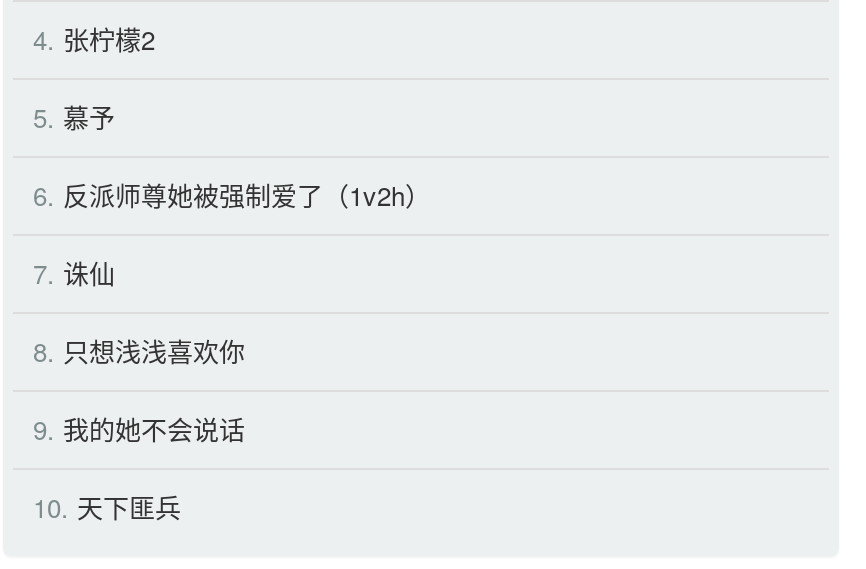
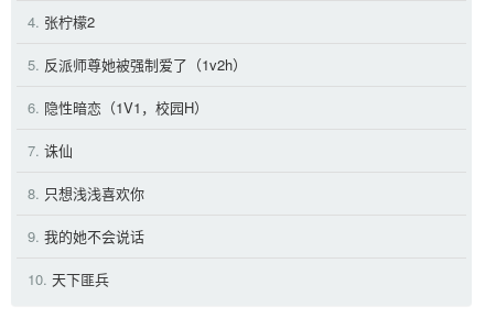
[33,98,115,136] 5. 慕予 -> [28,54,247,75] 5. 反派师尊她被强制爱了（1v2h）
[33,176,431,214] 6. 反派师尊她被强制爱了（1v2h） -> [28,97,208,118] 6. 隐性暗恋（1V1，校园H）

